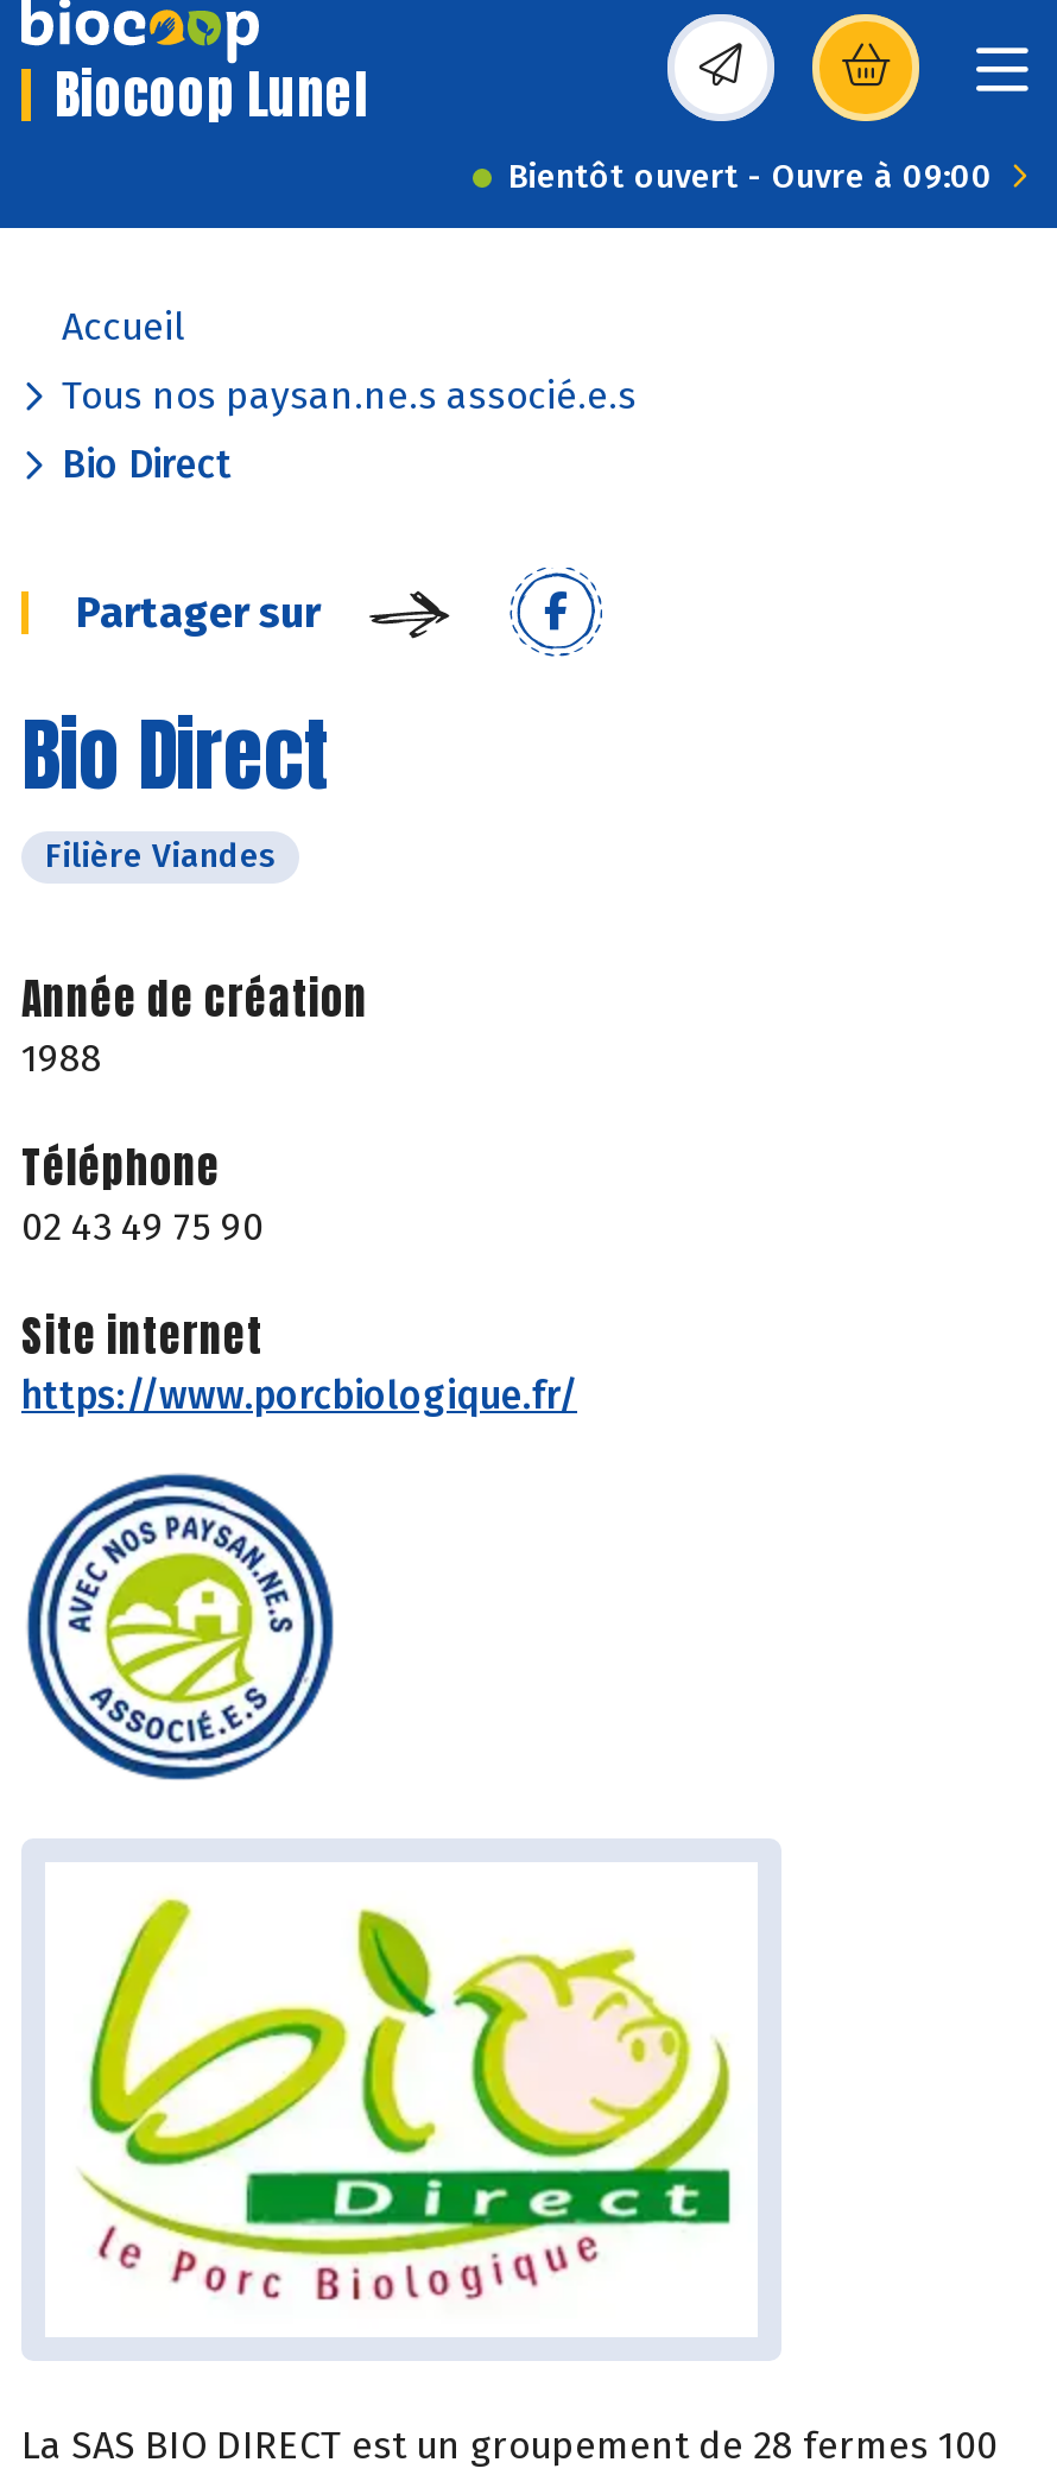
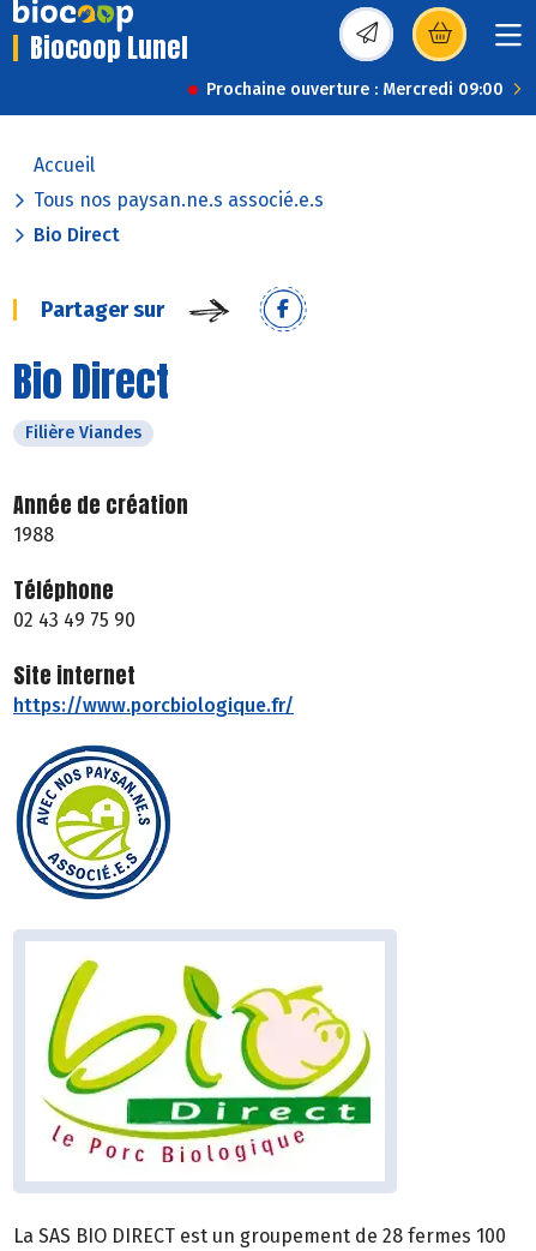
[508,157,993,197] Bientôt ouvert - Ouvre à 09:00 -> [206,79,504,100] Prochaine ouverture : Mercredi 09:00

